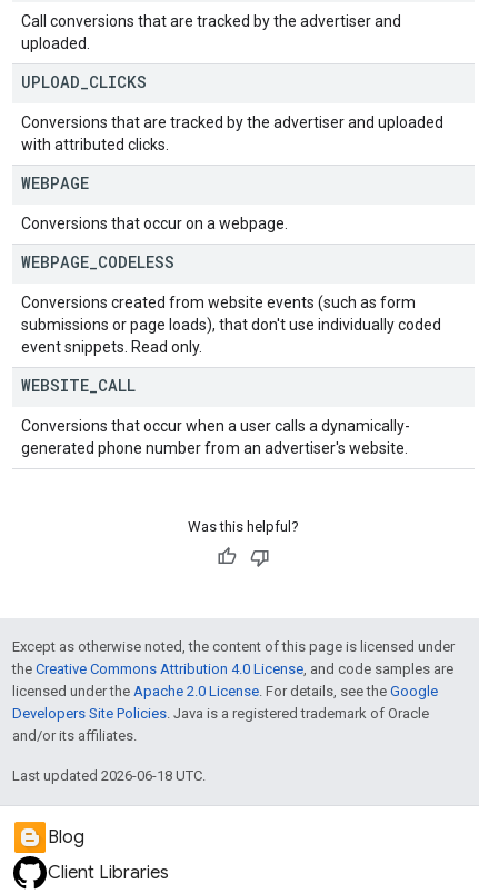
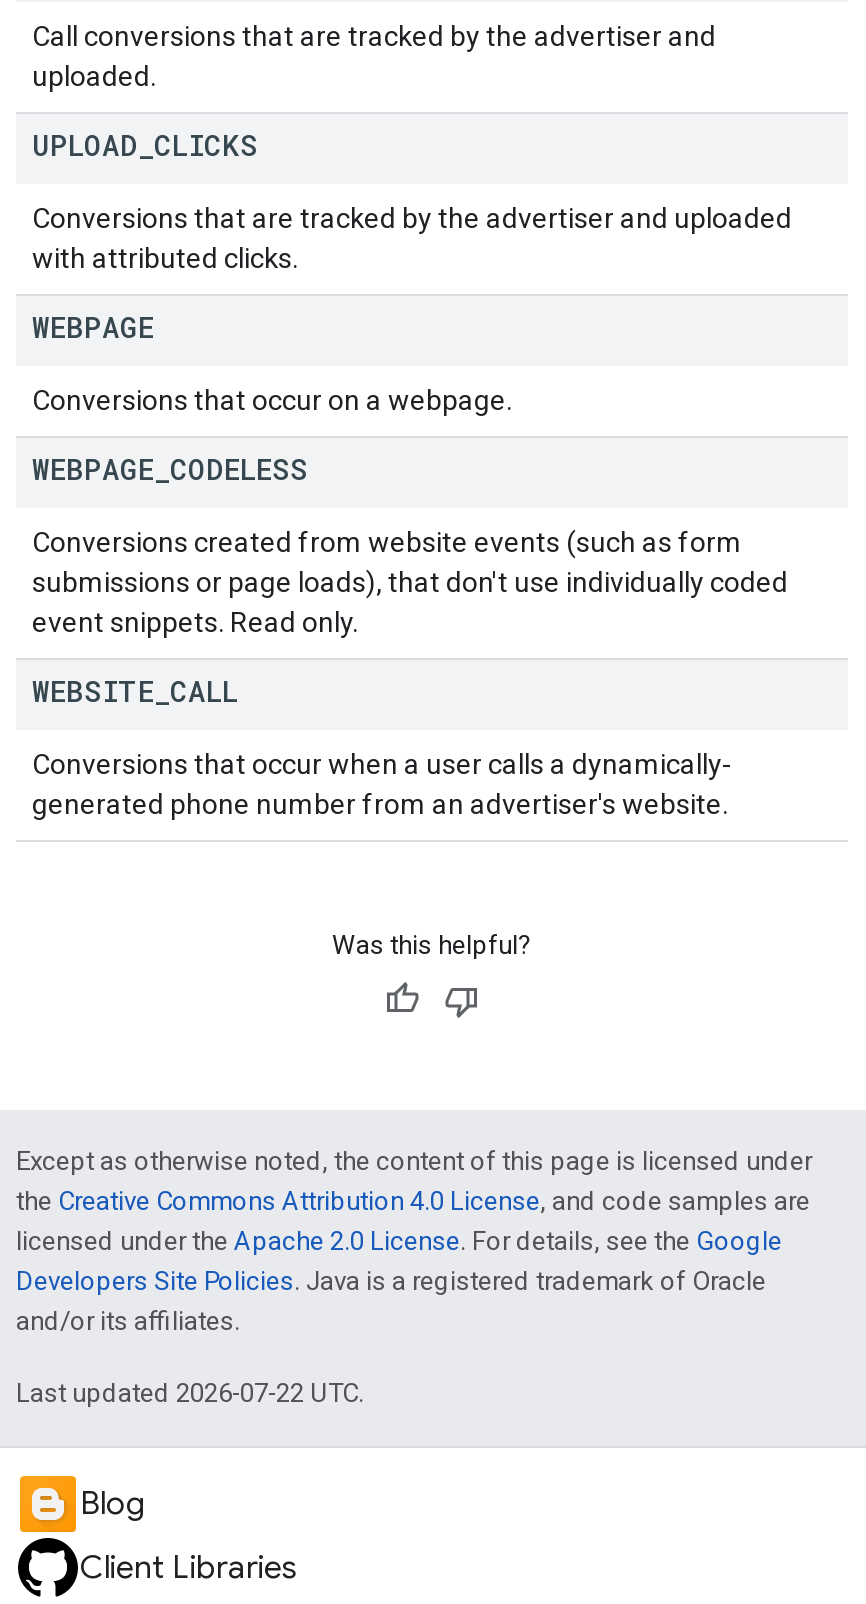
[12,767,206,784] Last updated 2026-06-18 UTC. -> [16,1378,364,1408] Last updated 2026-07-22 UTC.

